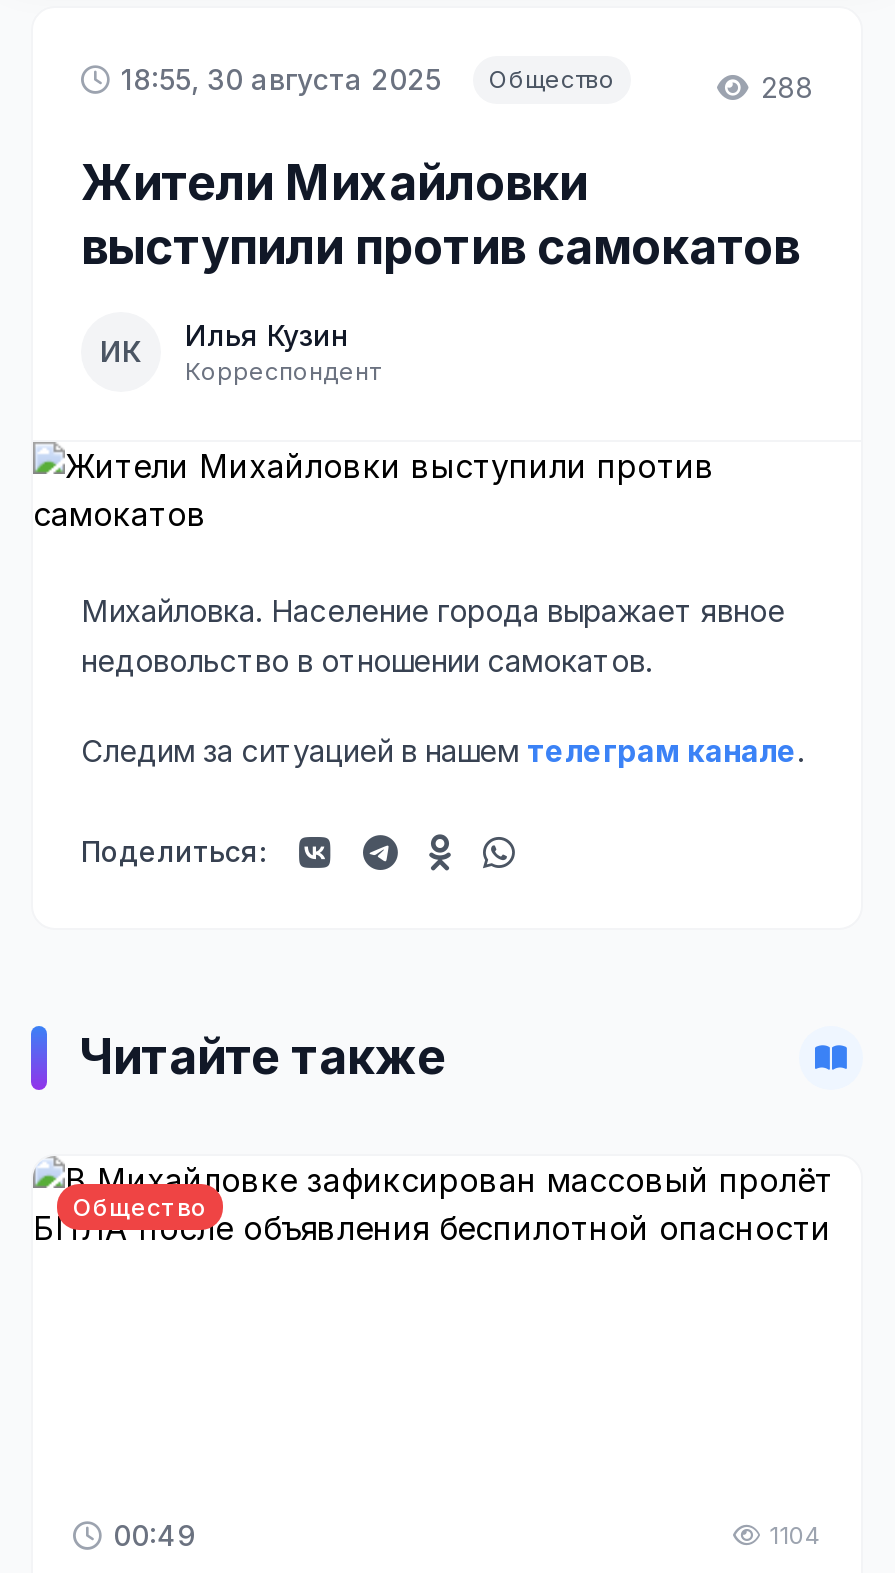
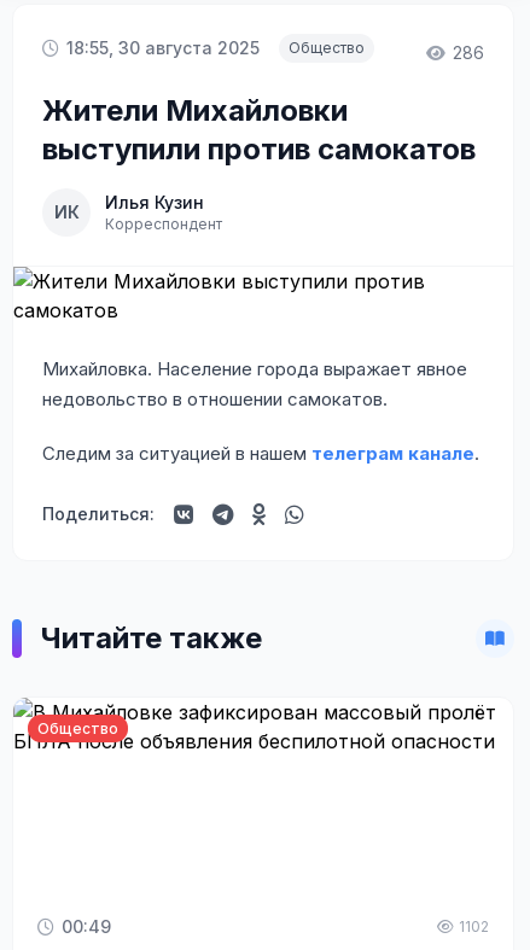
[761,70,813,104] 288 -> [453,42,484,63] 286
[769,1520,821,1550] 1104 -> [459,917,489,936] 1102

